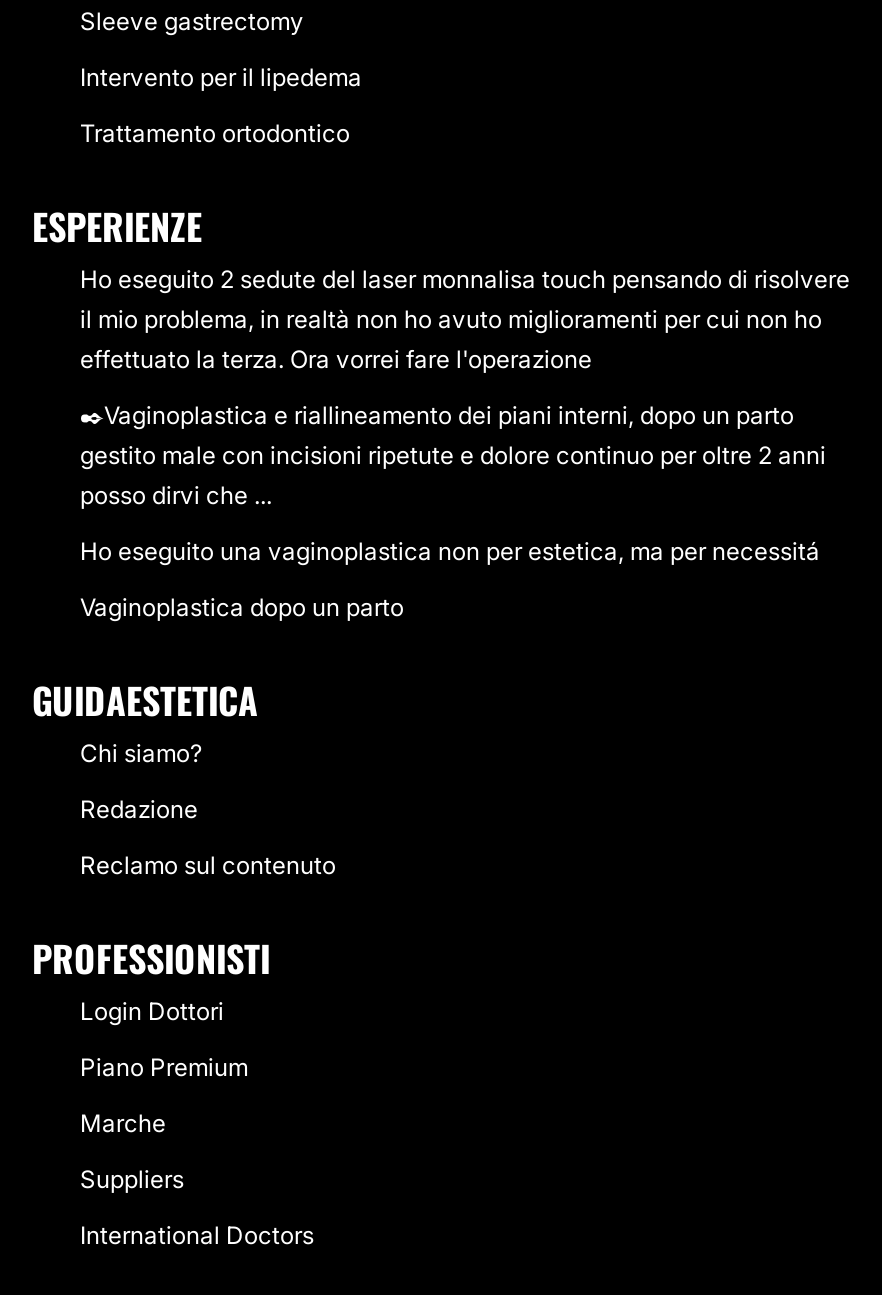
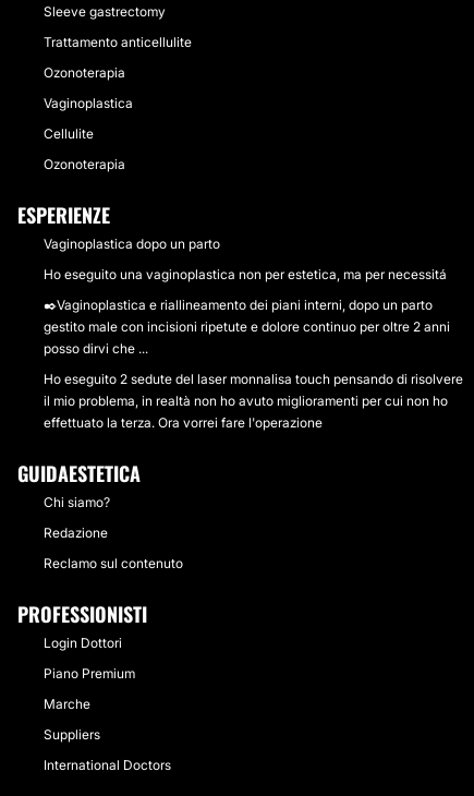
[80,62,362,148] Intervento per il lipedema | Trattamento ortodontico -> [44,34,192,172] Trattamento anticellulite | Ozonoterapia | Vaginoplastica | Cellulite | Ozonoterapia
moved [80,264,850,374] -> [44,371,463,430]: Ho eseguito 2 sedute del laser monnalisa touch pensando di risolvere | il mio problema, in realtà non ho avuto miglioramenti per cui non ho | effettuato la terza. Ora vorrei fare l'operazione
moved [80,536,820,622] -> [44,235,447,282]: Vaginoplastica dopo un parto | Ho eseguito una vaginoplastica non per estetica, ma per necessitá

